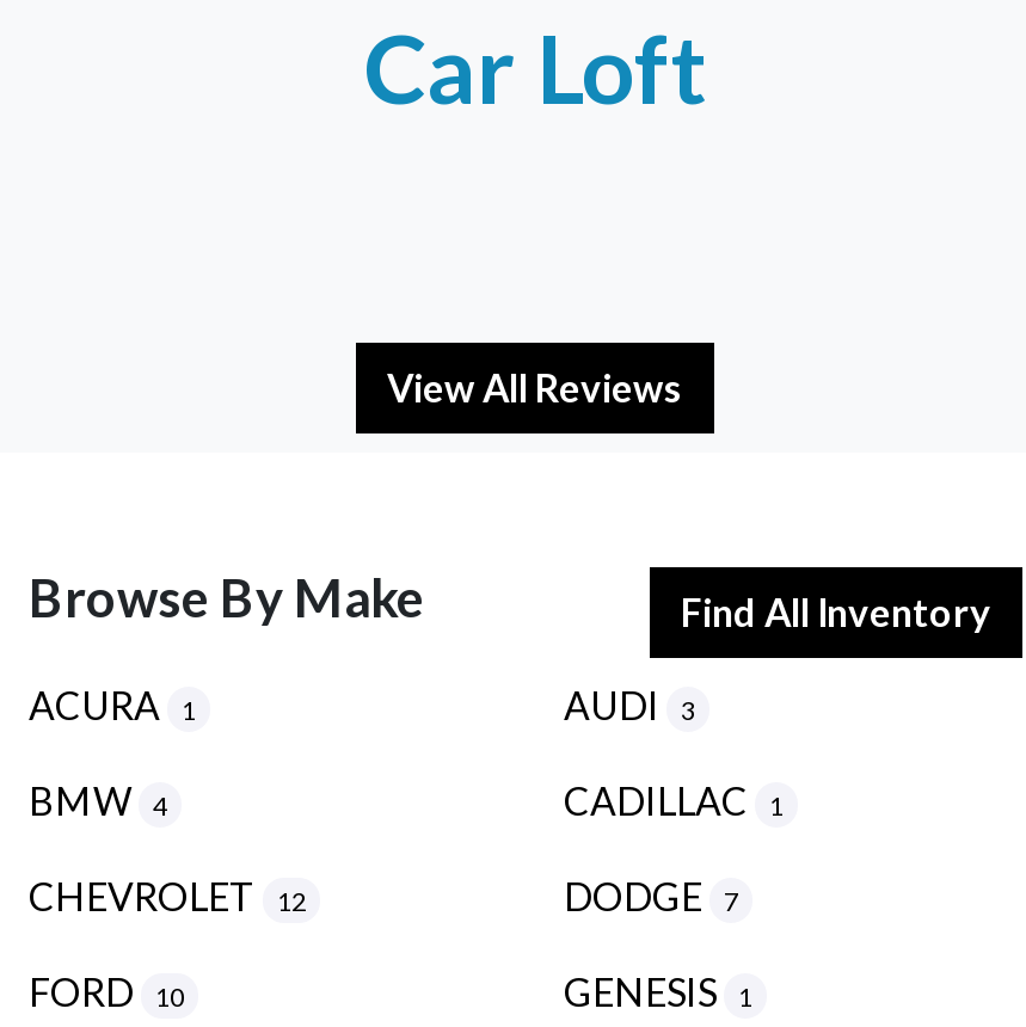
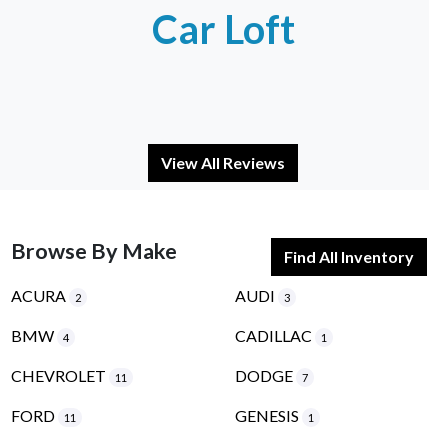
[29,681,196,726] ACURA 1 -> [11,286,81,305] ACURA 2
[29,872,306,917] CHEVROLET 12 -> [11,366,127,385] CHEVROLET 11
[29,968,184,1013] FORD 10 -> [11,406,76,425] FORD 11

